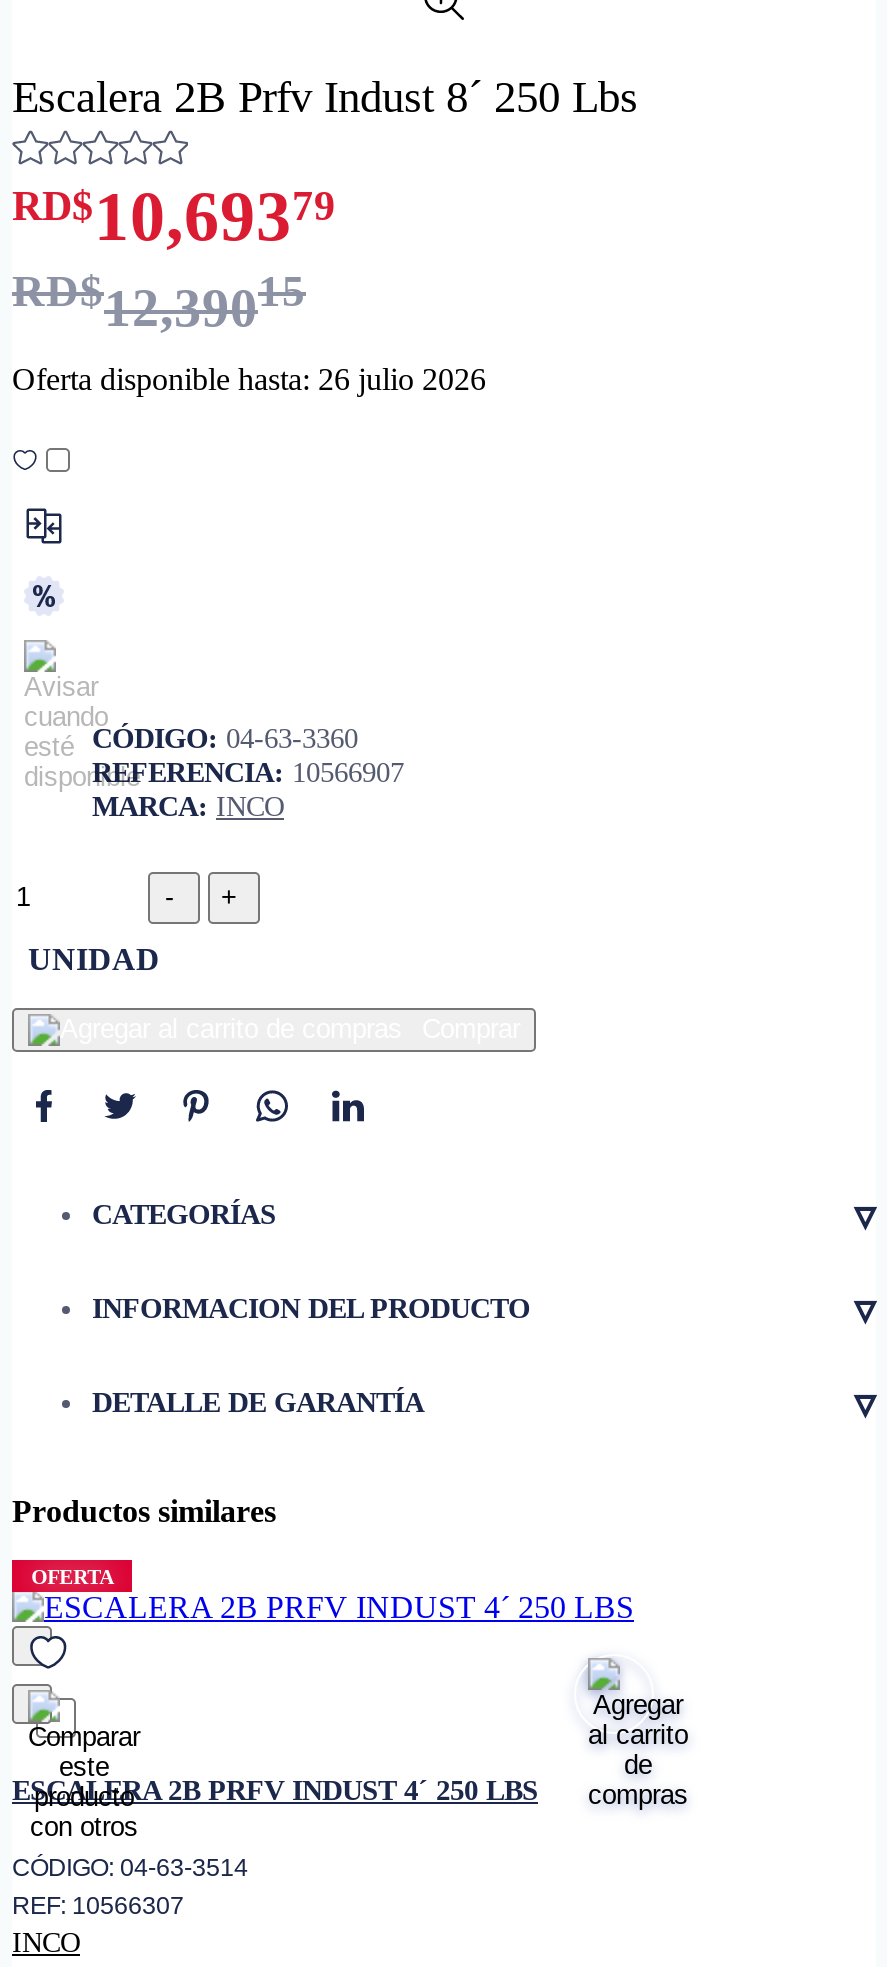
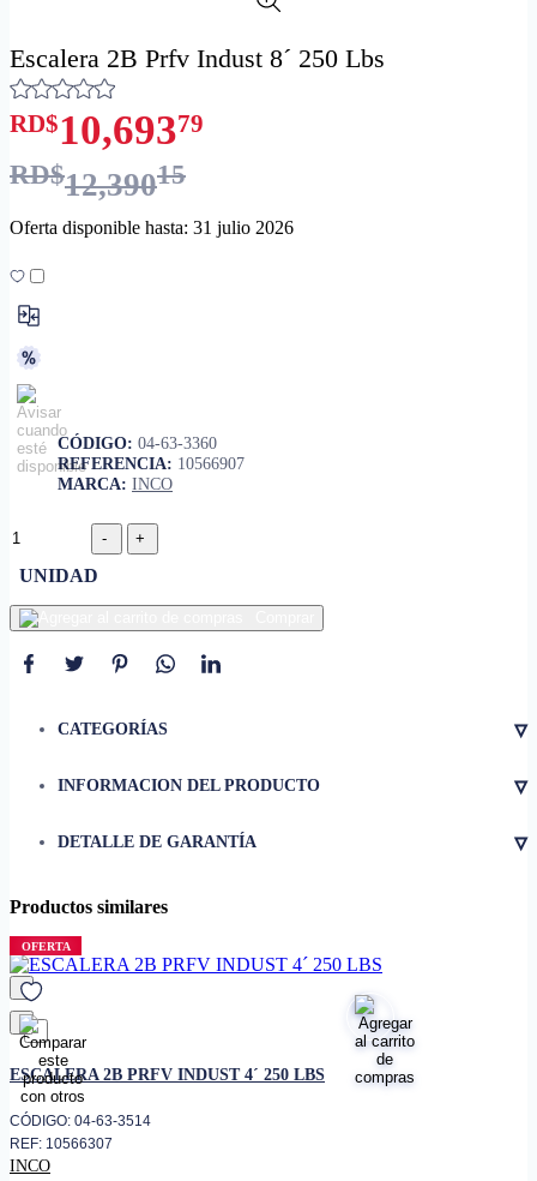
[12,363,486,397] Oferta disponible hasta: 26 julio 2026 -> [10,218,294,238] Oferta disponible hasta: 31 julio 2026

